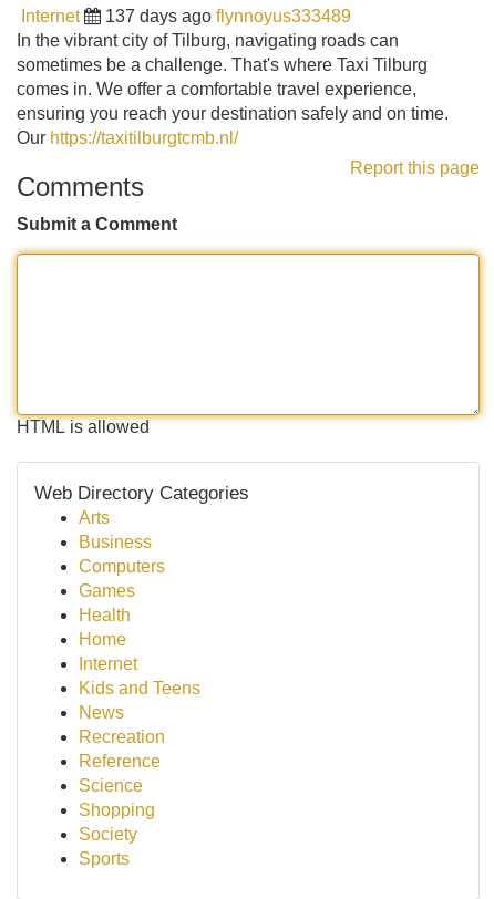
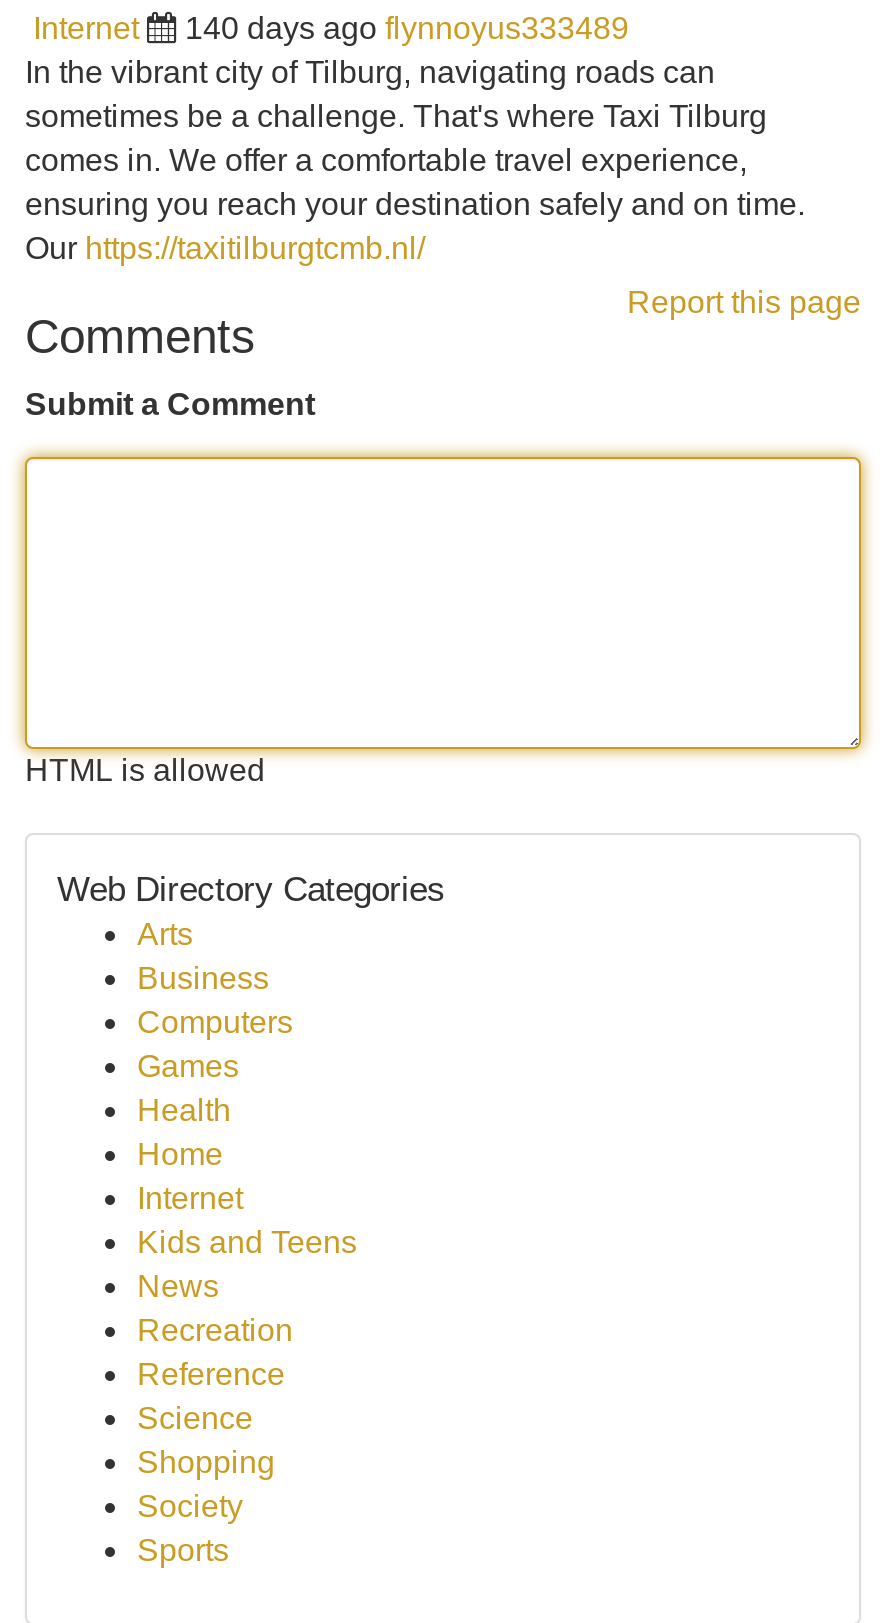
[105,7,351,25] 137 days ago flynnoyus333489 -> [185,11,629,45] 140 days ago flynnoyus333489

